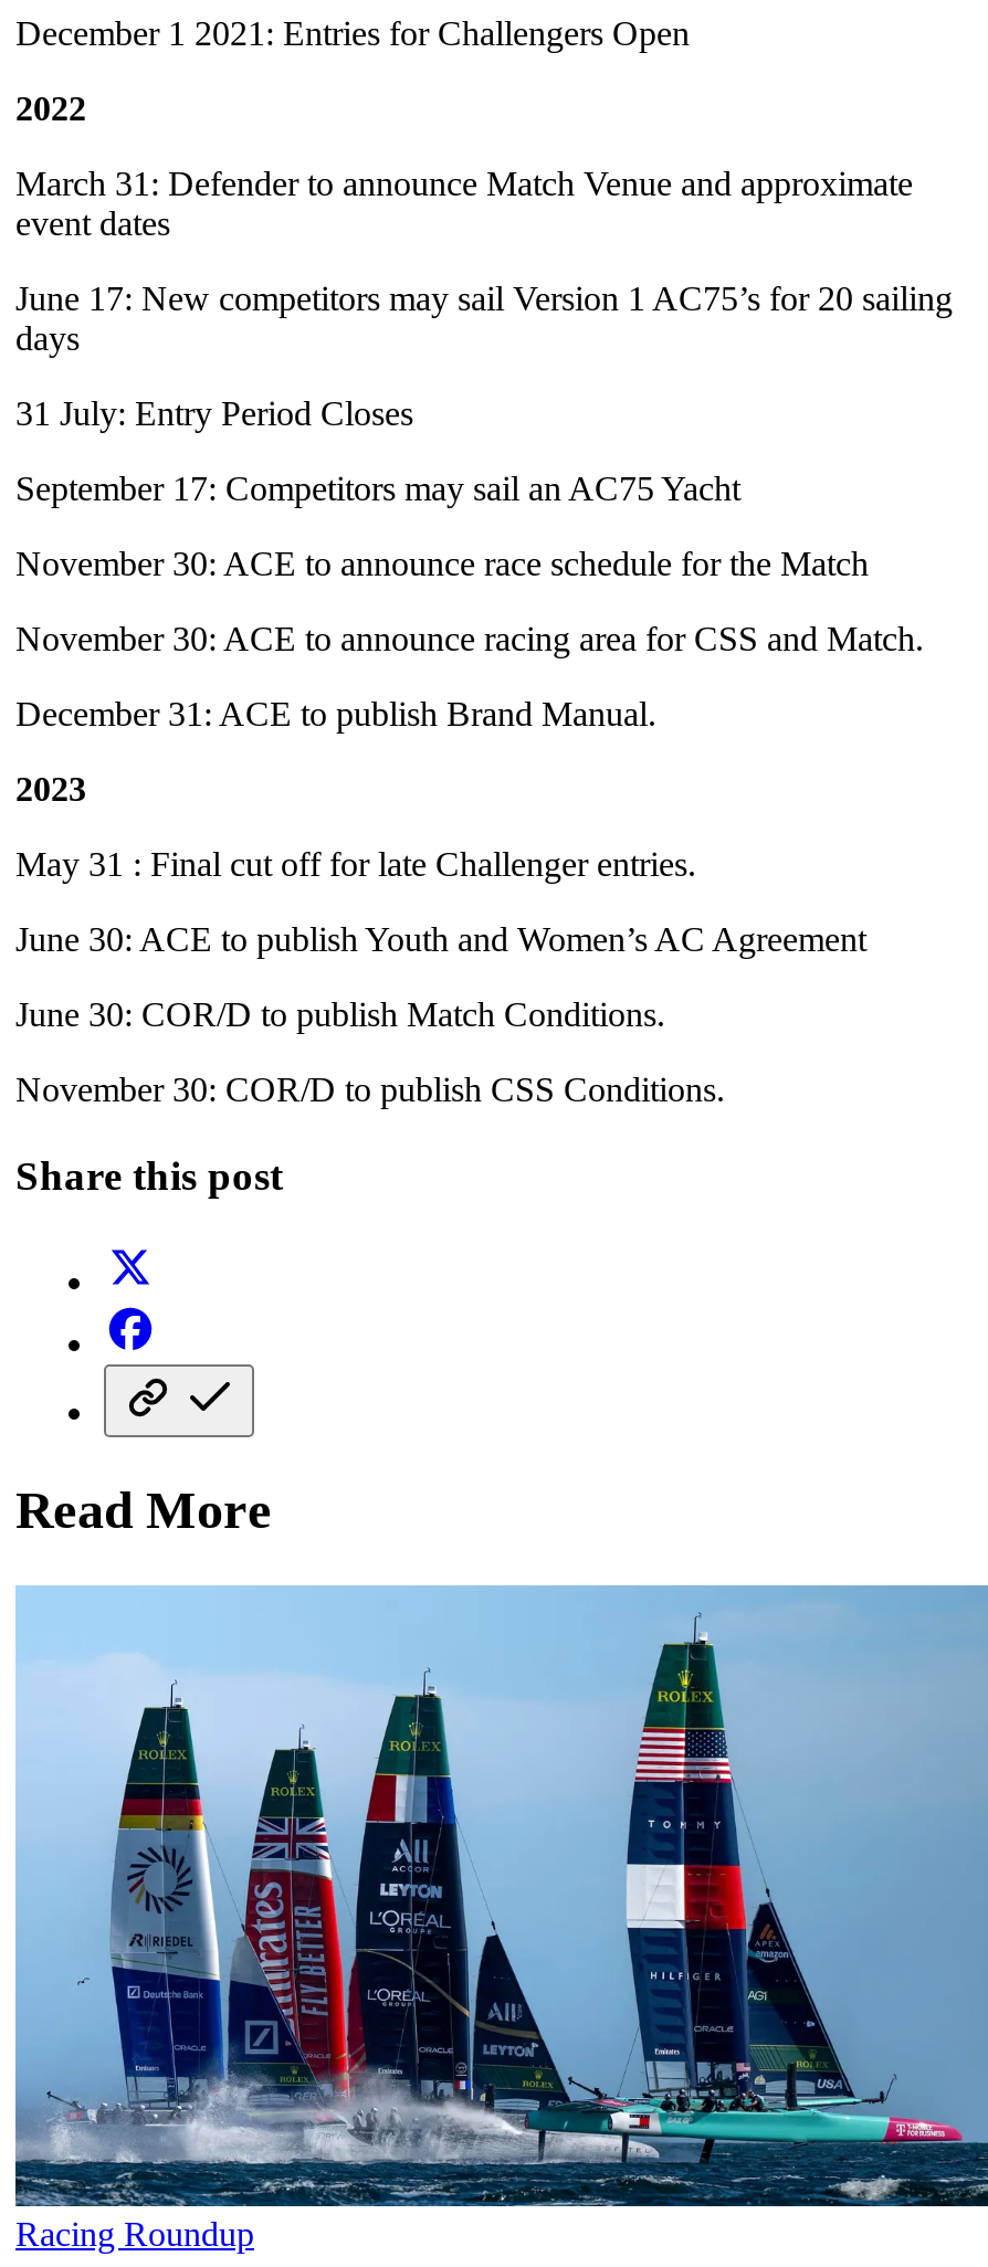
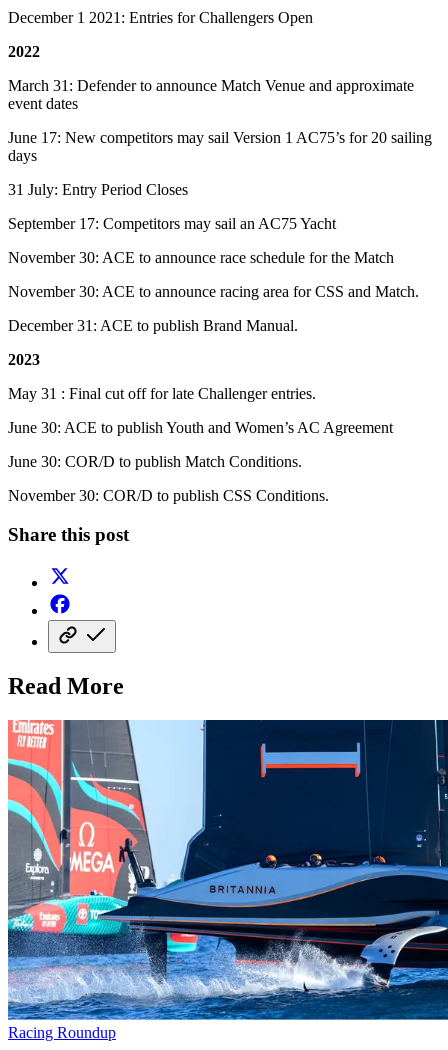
[13,1583,981,2206] [image] -> [7,719,445,1020] [image]

